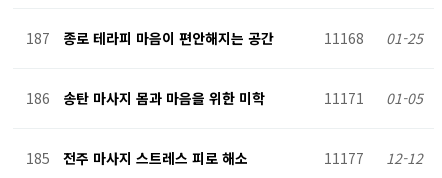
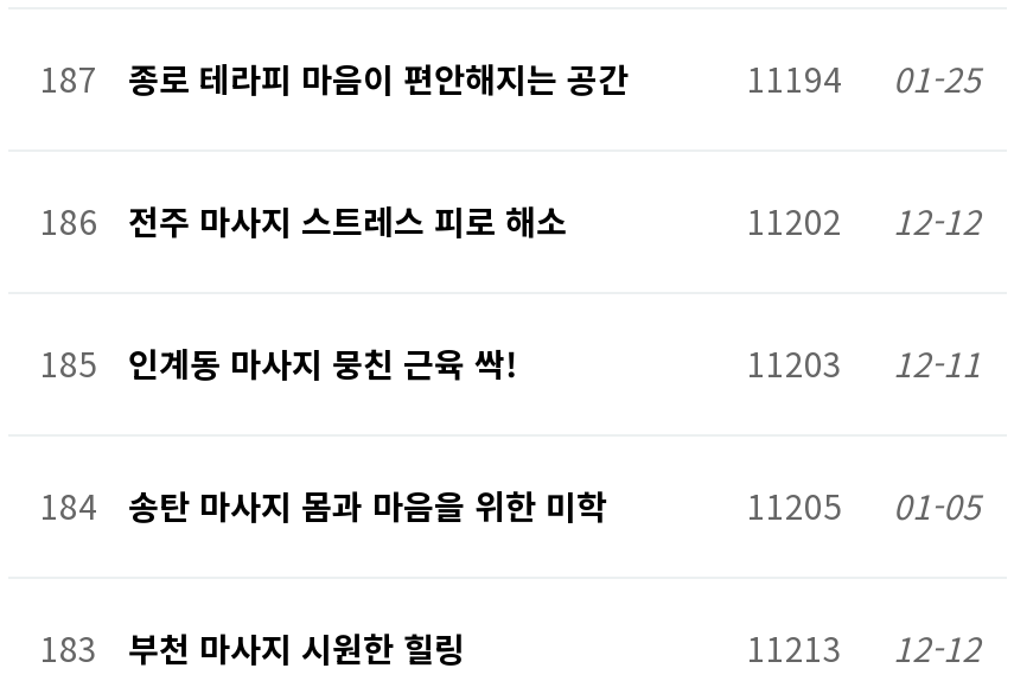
[324,28,423,48] 11168 01-25 -> [747,56,981,103] 11194 01-25
[324,88,423,108] 11171 01-05 -> [747,483,981,530] 11205 01-05
none -> [40,198,981,530] 11202 | 12-12 | 인계동 마사지 뭉친 근육 싹! | 11203 | 12-11 | 184
moved [26,148,248,168] -> [40,198,567,388]: 185 | 전주 마사지 스트레스 피로 해소
[324,148,364,168] 11177 -> [40,625,842,673] 183 | 부천 마사지 시원한 힐링 | 11213

